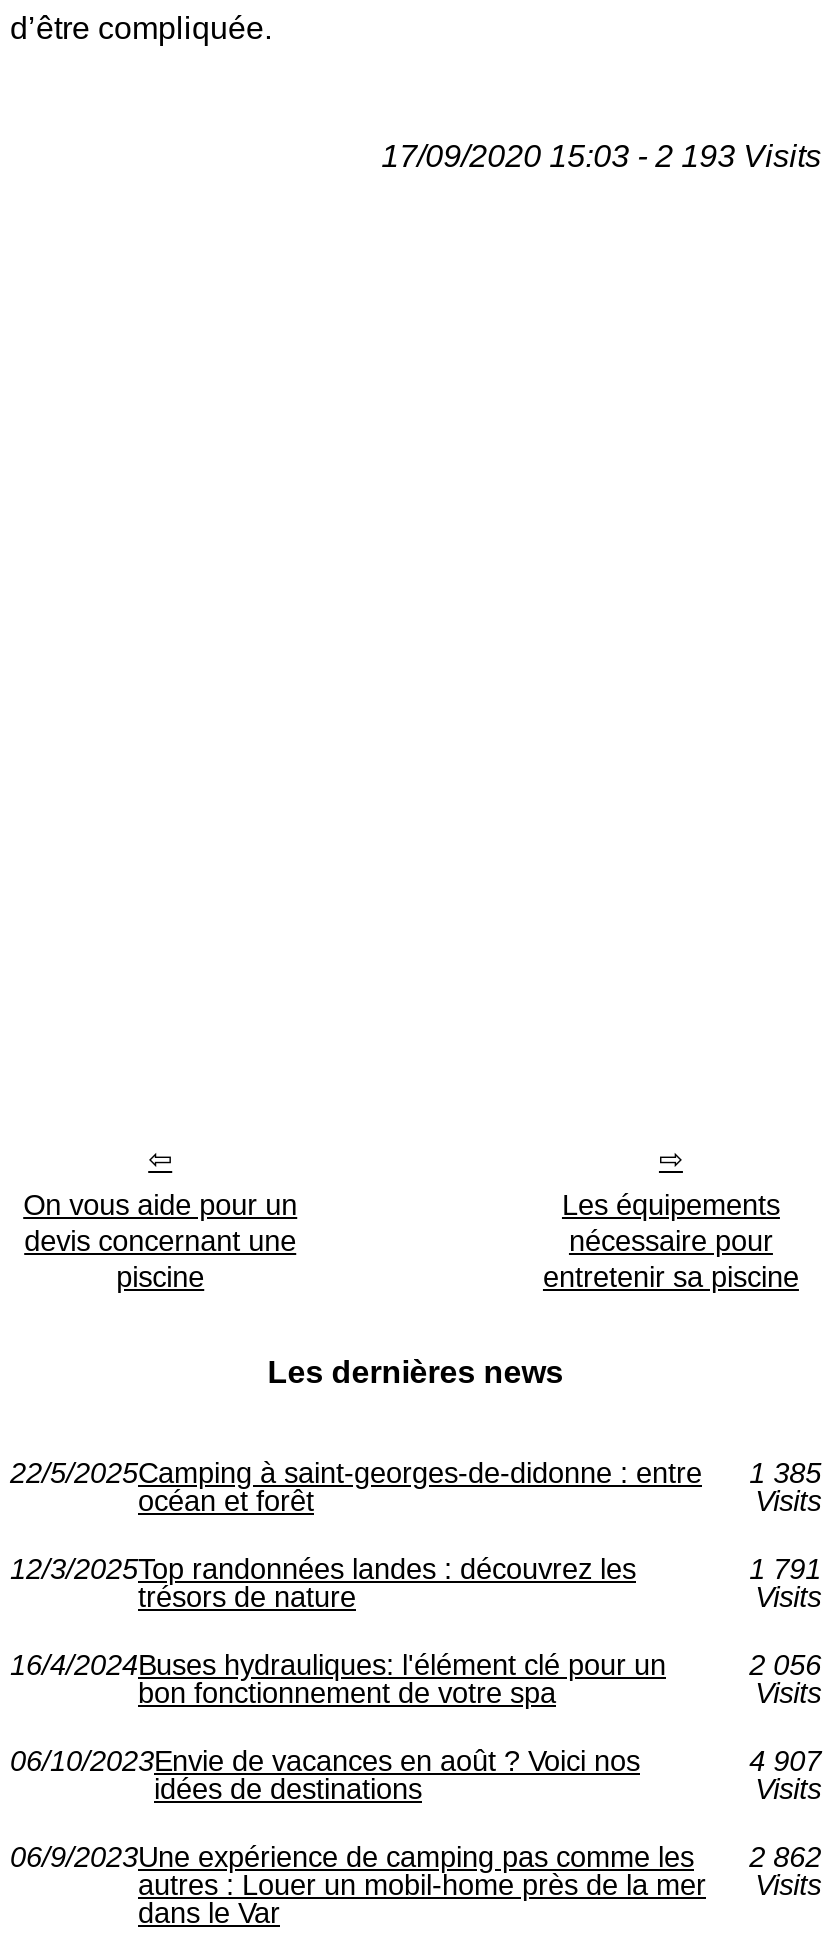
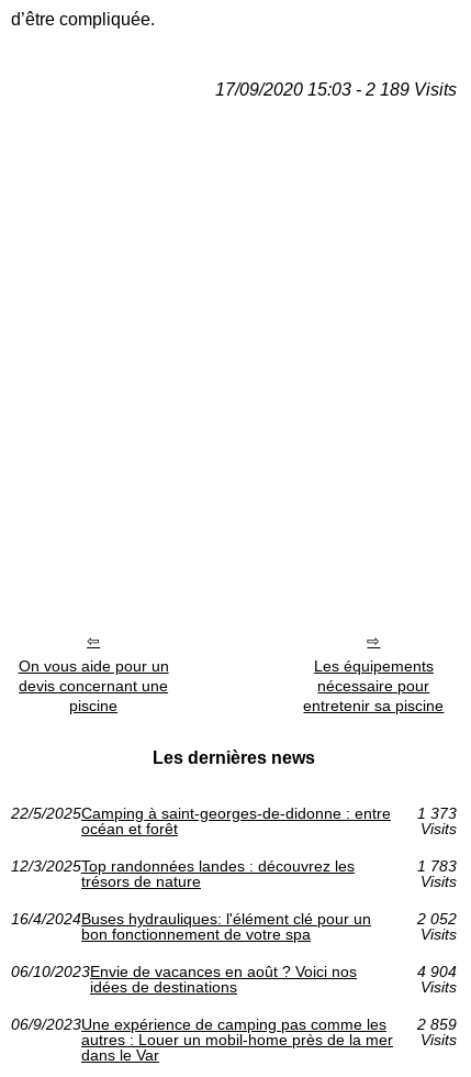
[381,139,821,173] 17/09/2020 15:03 - 2 193 Visits -> [215,80,456,99] 17/09/2020 15:03 - 2 189 Visits
[10,1457,821,1489] 22/5/2025Camping à saint-georges-de-didonne : entre 1 385 -> [11,804,456,822] 22/5/2025Camping à saint-georges-de-didonne : entre 1 373
[749,1553,821,1585] 1 791 -> [417,857,456,875] 1 783
[749,1649,821,1681] 2 056 -> [417,910,456,927] 2 052
[749,1745,821,1777] 4 907 -> [417,962,456,980] 4 904
[10,1841,821,1873] 06/9/2023Une expérience de camping pas comme les 2 862 -> [11,1015,456,1033] 06/9/2023Une expérience de camping pas comme les 2 859

